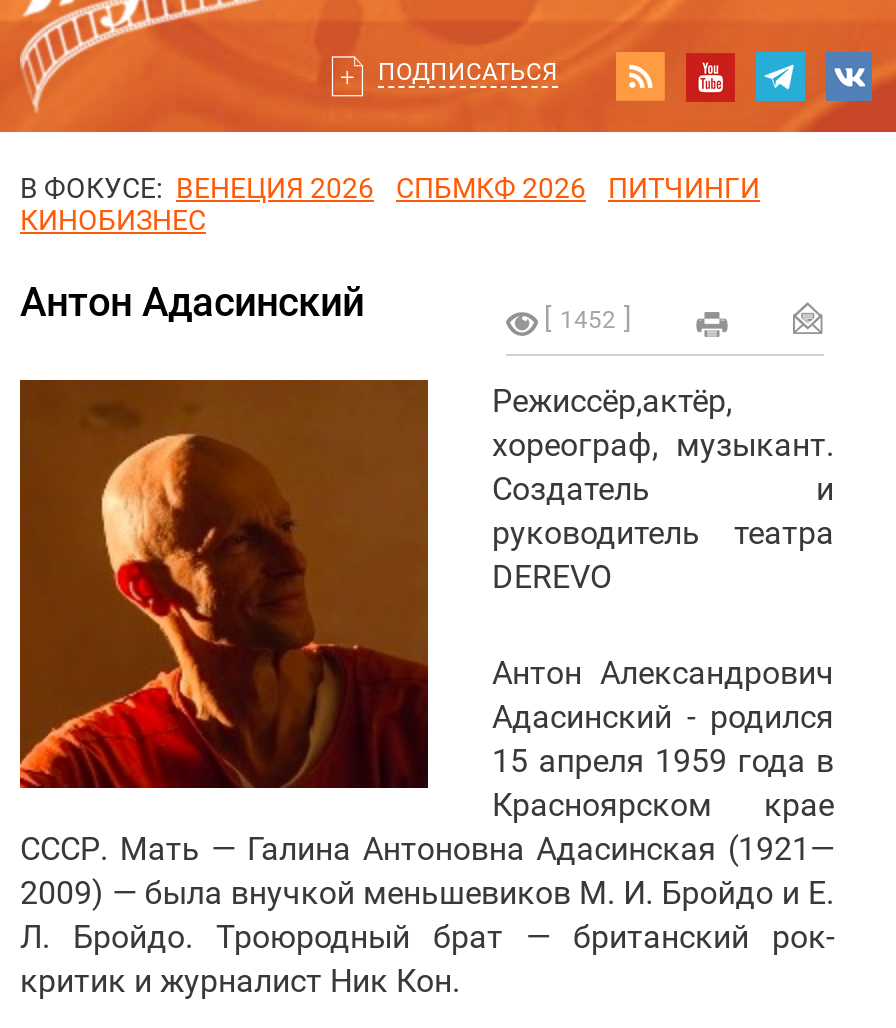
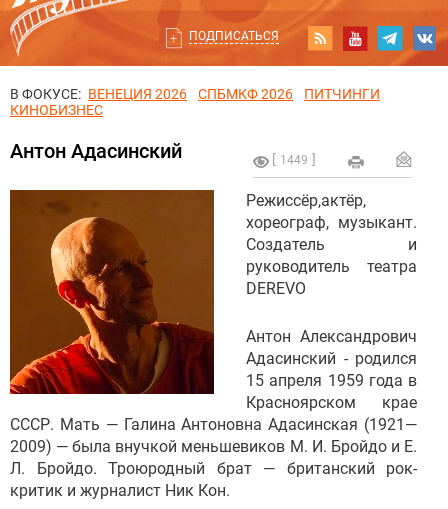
[560,306,616,334] 1452 -> [280,153,308,167] 1449

